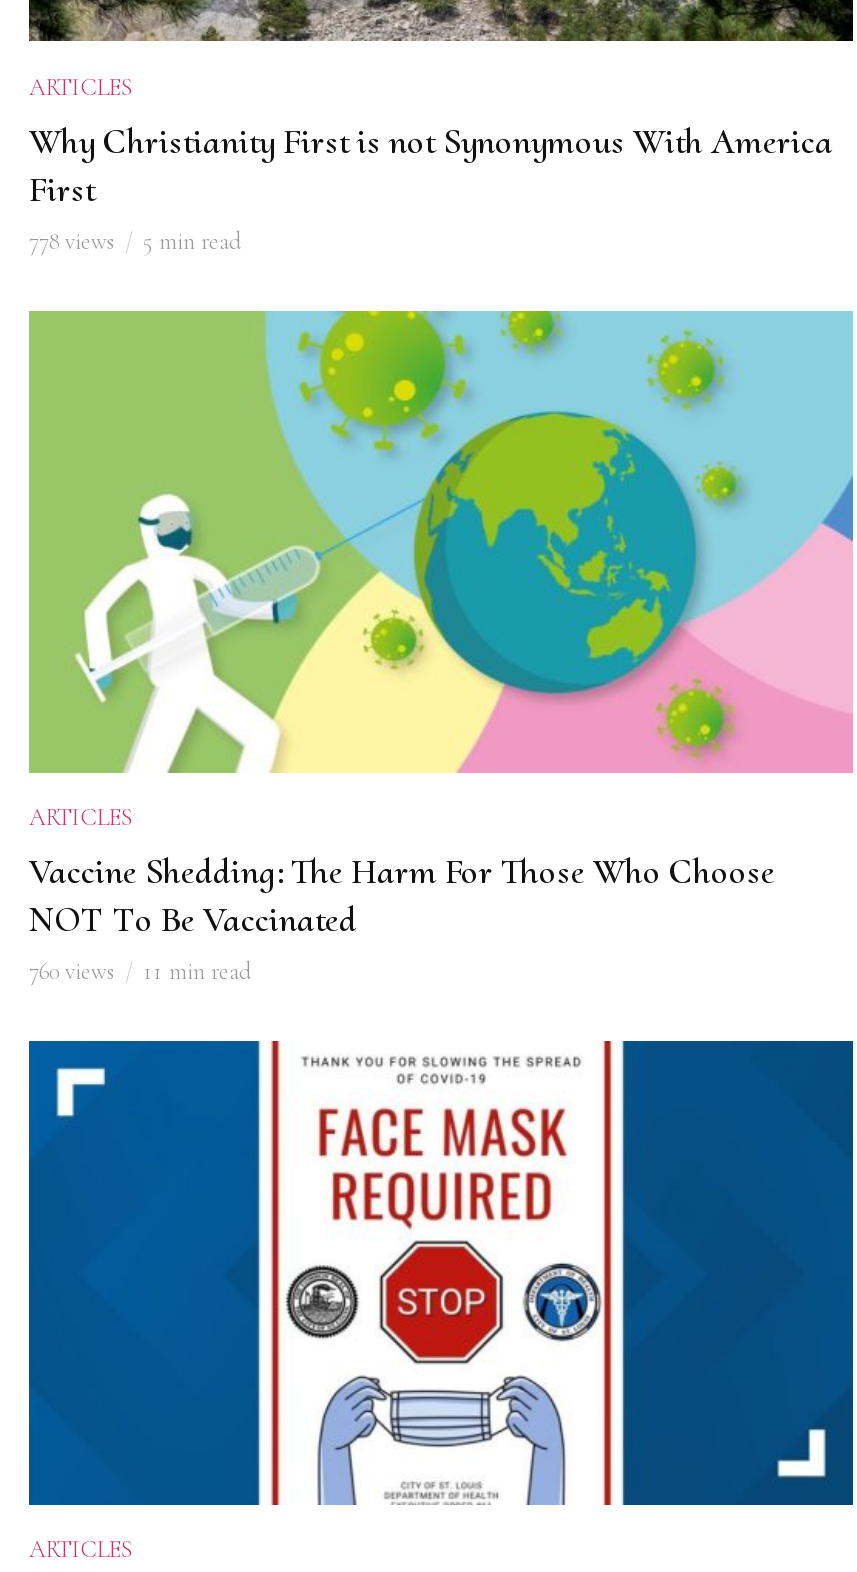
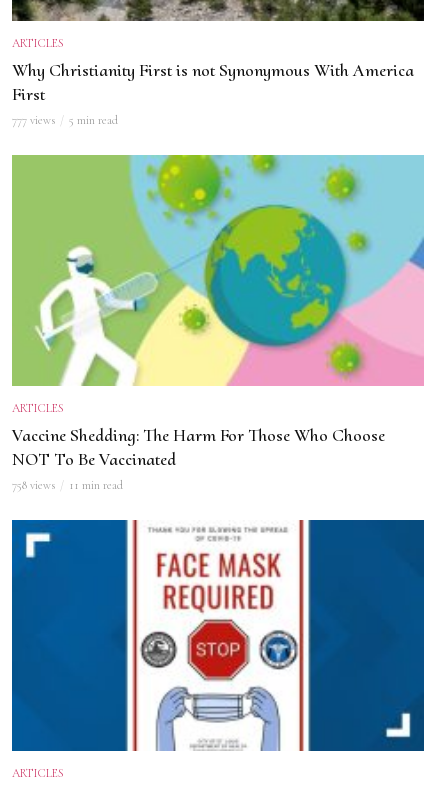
[29,226,241,254] 778 views 5 min read -> [12,113,118,127] 777 views 5 min read
[29,958,115,986] 760 views -> [12,478,55,492] 758 views

